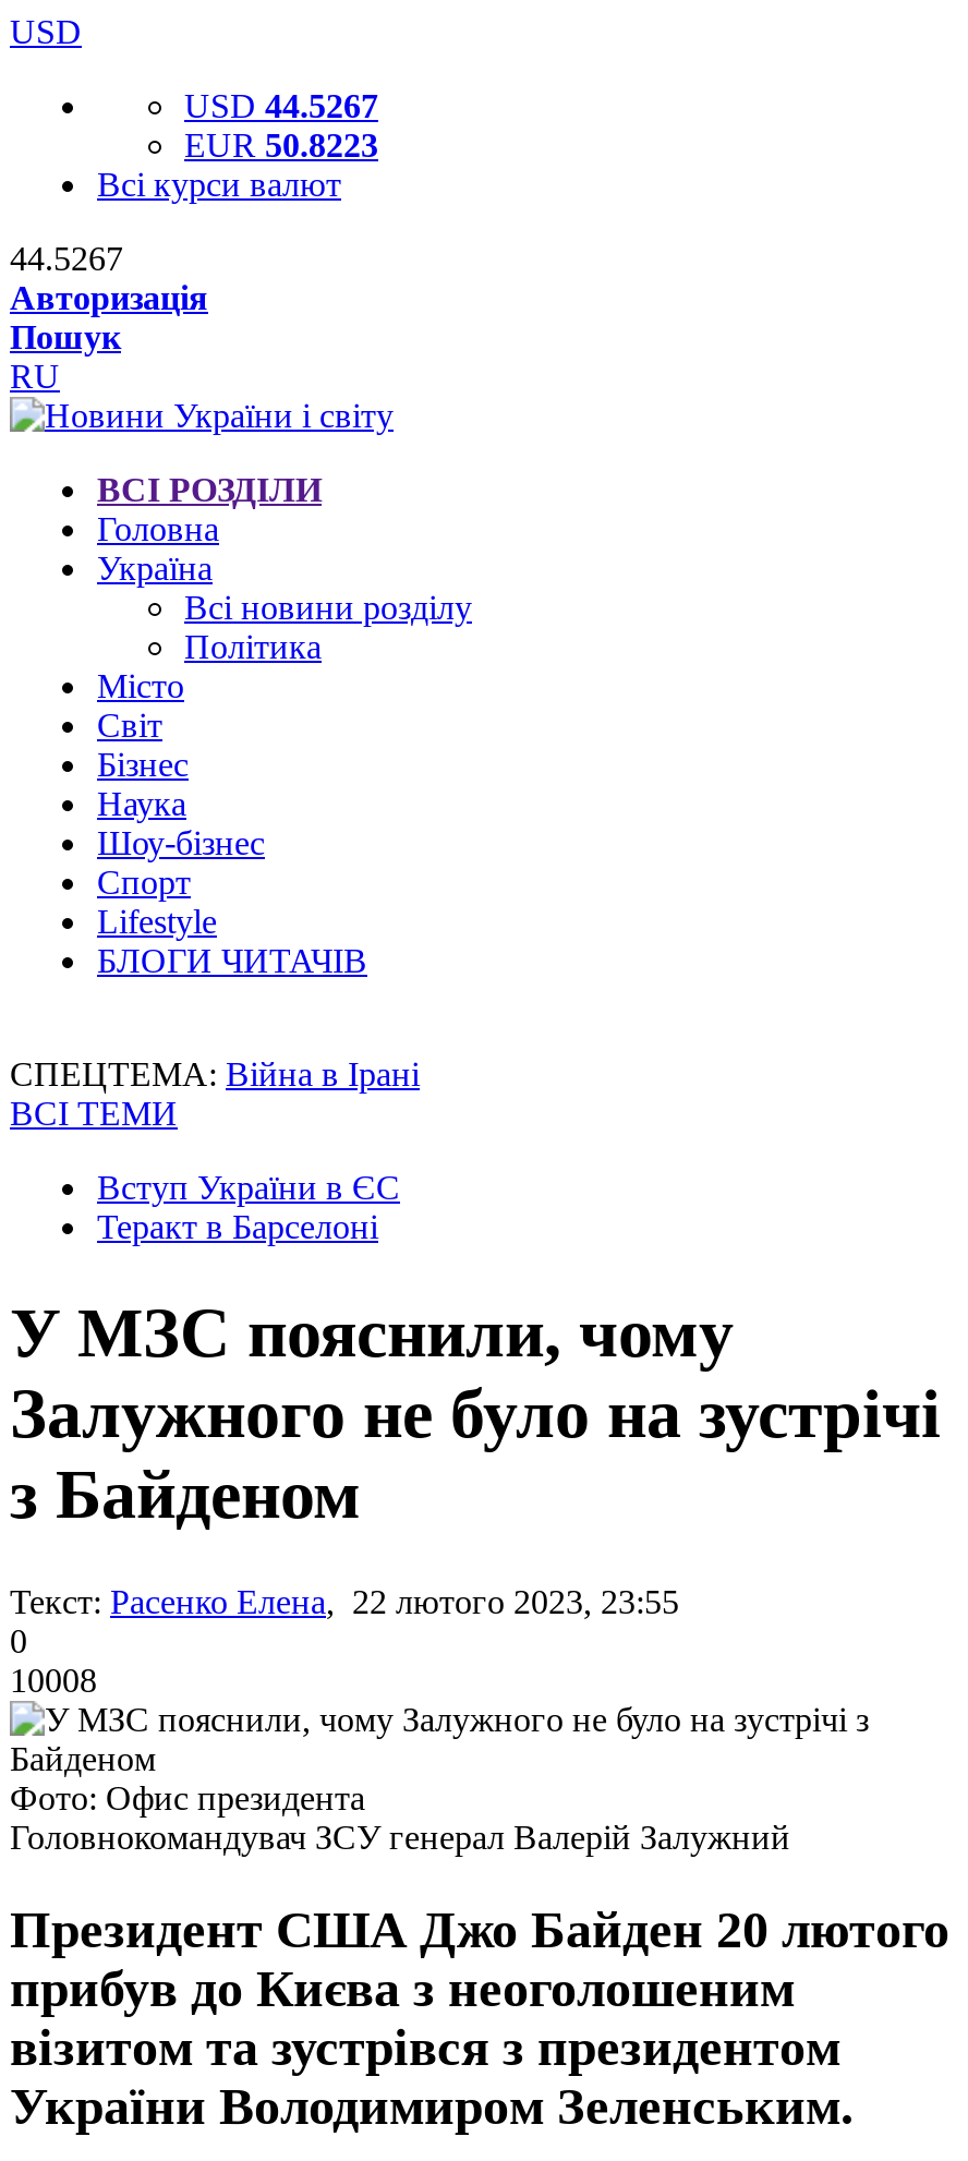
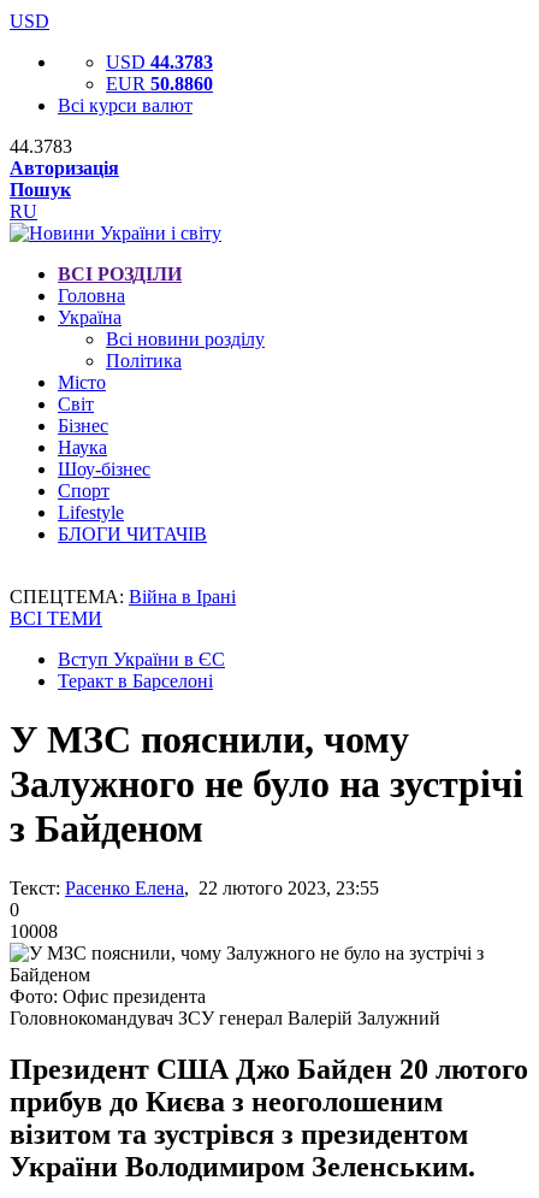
[184,87,378,124] USD 44.5267 -> [106,52,213,72] USD 44.3783
[184,126,378,164] EUR 50.8223 -> [106,73,213,94] EUR 50.8860
[10,240,123,277] 44.5267 -> [10,136,72,157] 44.3783

